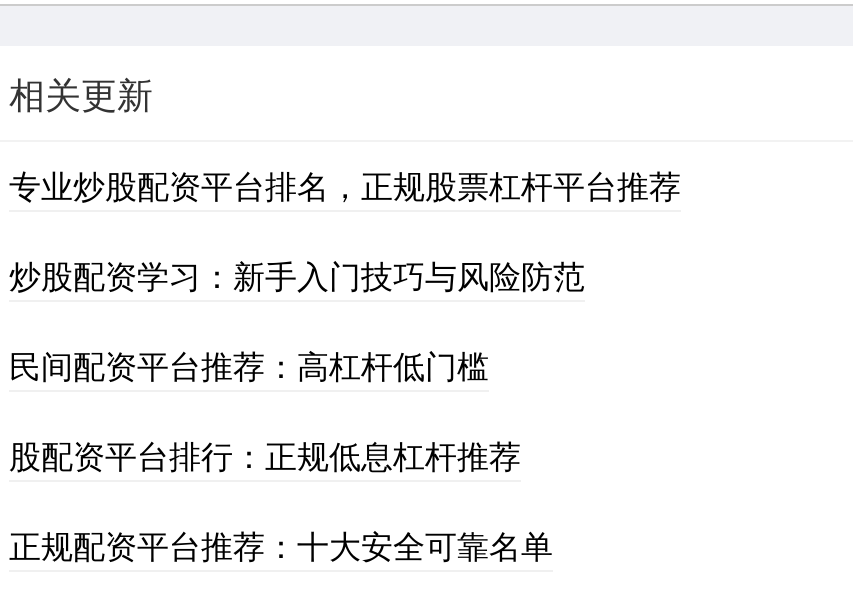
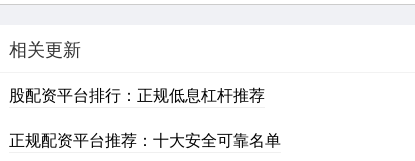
[9,162,681,388] 专业炒股配资平台排名，正规股票杠杆平台推荐 | 炒股配资学习：新手入门技巧与风险防范 | 民间配资平台推荐：高杠杆低门槛 -> none

